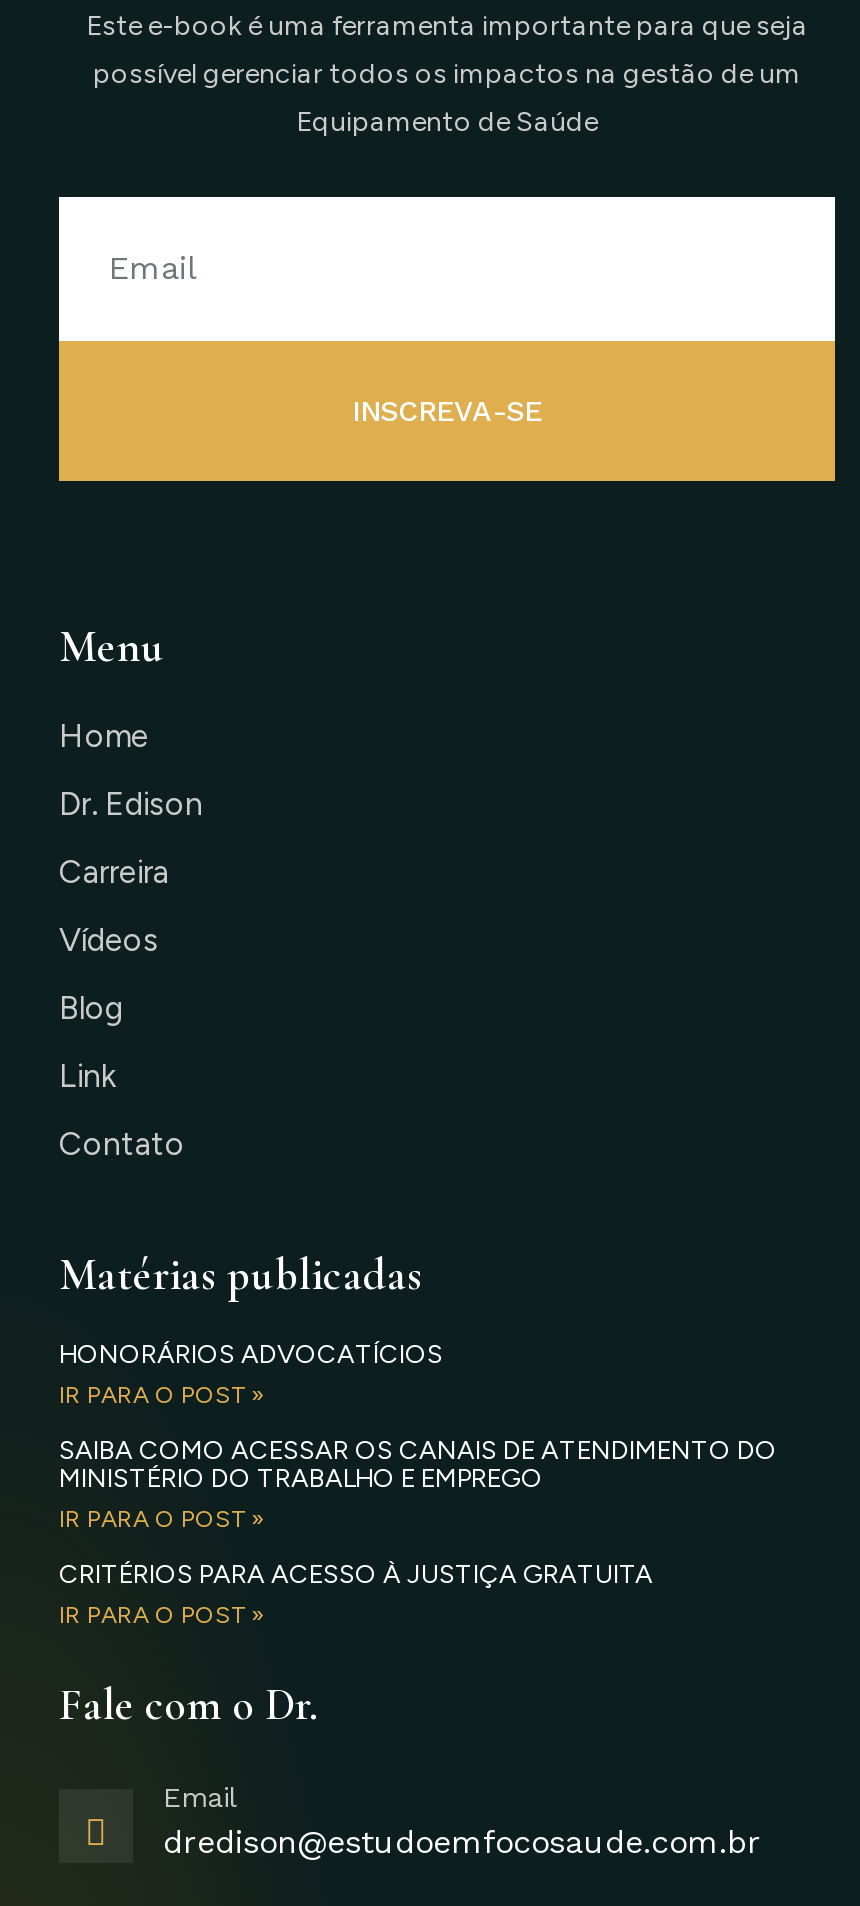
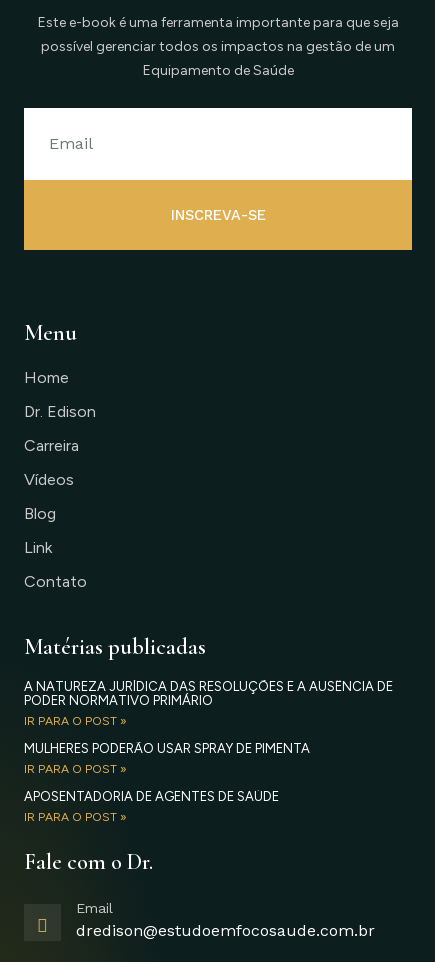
[59,1338,443,1368] HONORÁRIOS ADVOCATÍCIOS -> [24,678,393,707] A NATUREZA JURÍDICA DAS RESOLUÇÕES E A AUSÊNCIA DE | PODER NORMATIVO PRIMÁRIO
[59,1434,777,1492] SAIBA COMO ACESSAR OS CANAIS DE ATENDIMENTO DO | MINISTÉRIO DO TRABALHO E EMPREGO -> [24,740,310,755] MULHERES PODERÃO USAR SPRAY DE PIMENTA
[59,1558,653,1588] CRITÉRIOS PARA ACESSO À JUSTIÇA GRATUITA -> [24,788,279,803] APOSENTADORIA DE AGENTES DE SAÚDE

